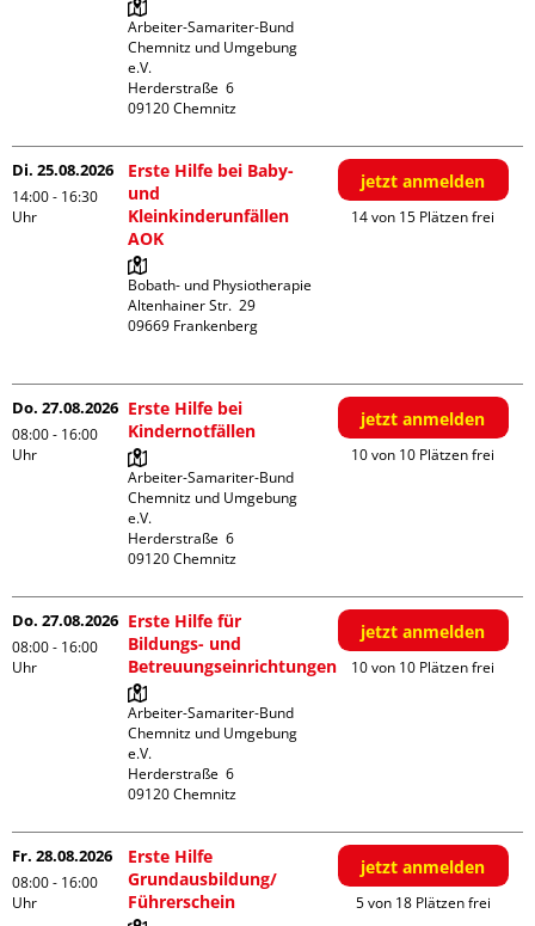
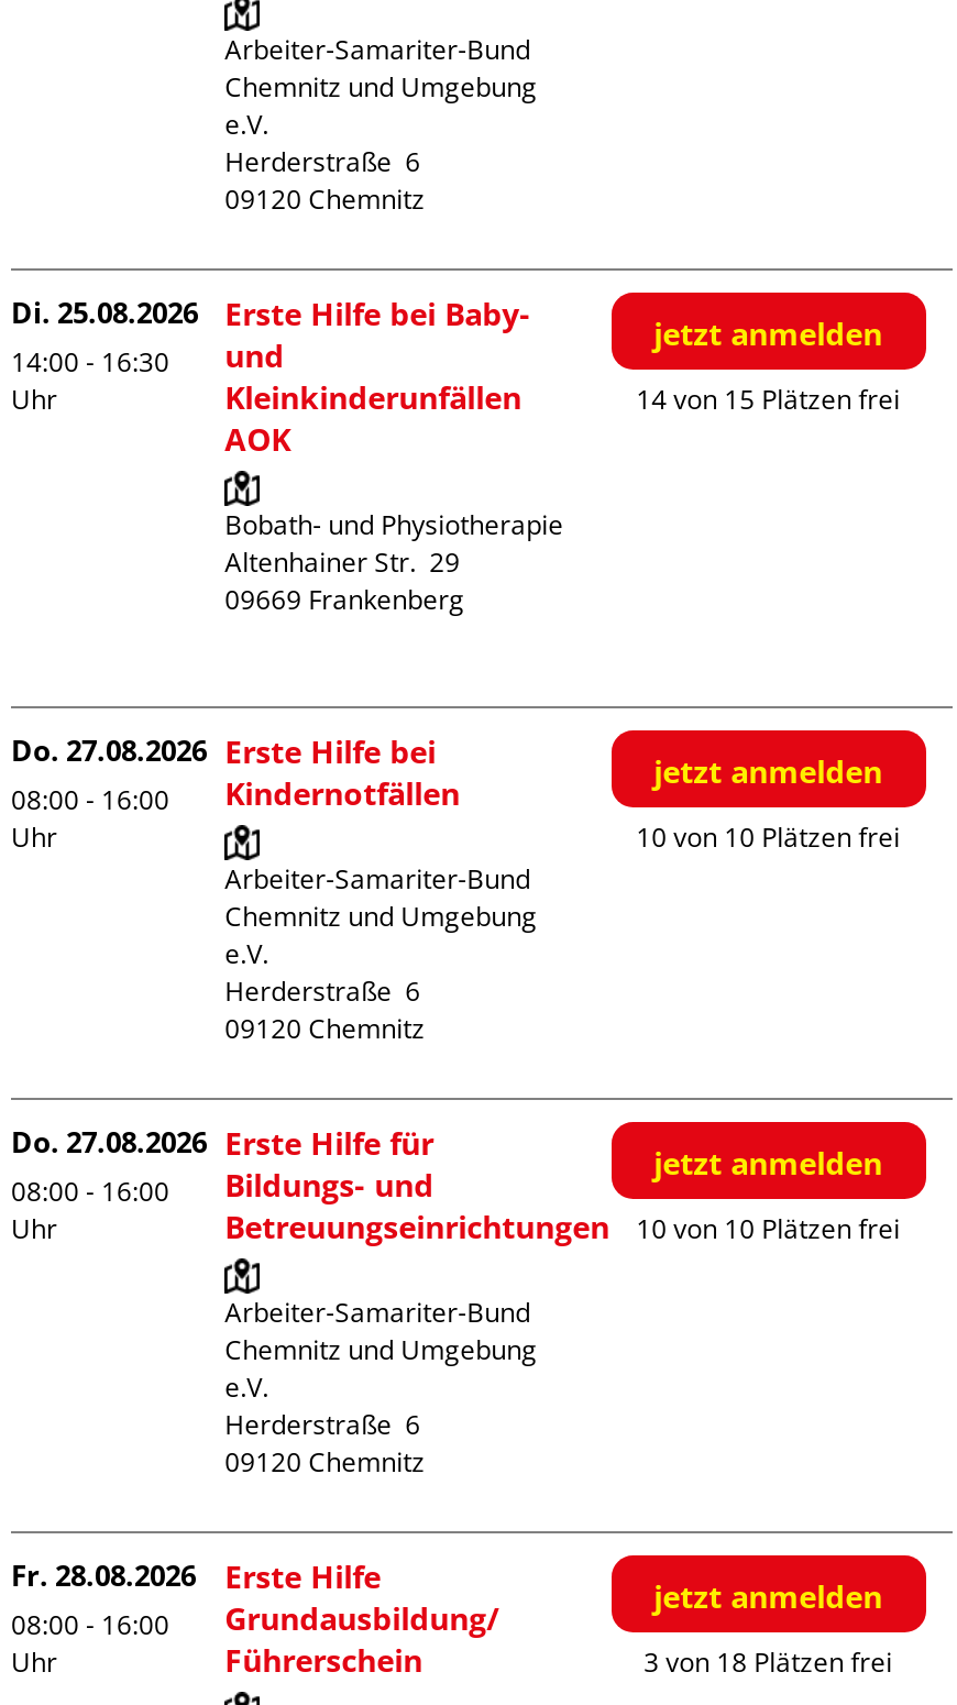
[355,893,490,913] 5 von 18 Plätzen frei -> [644,1643,892,1681] 3 von 18 Plätzen frei

